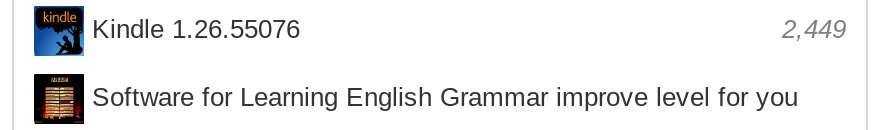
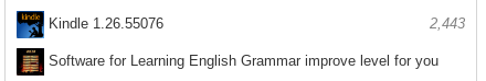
[782,13,846,43] 2,449 -> [430,15,465,31] 2,443

